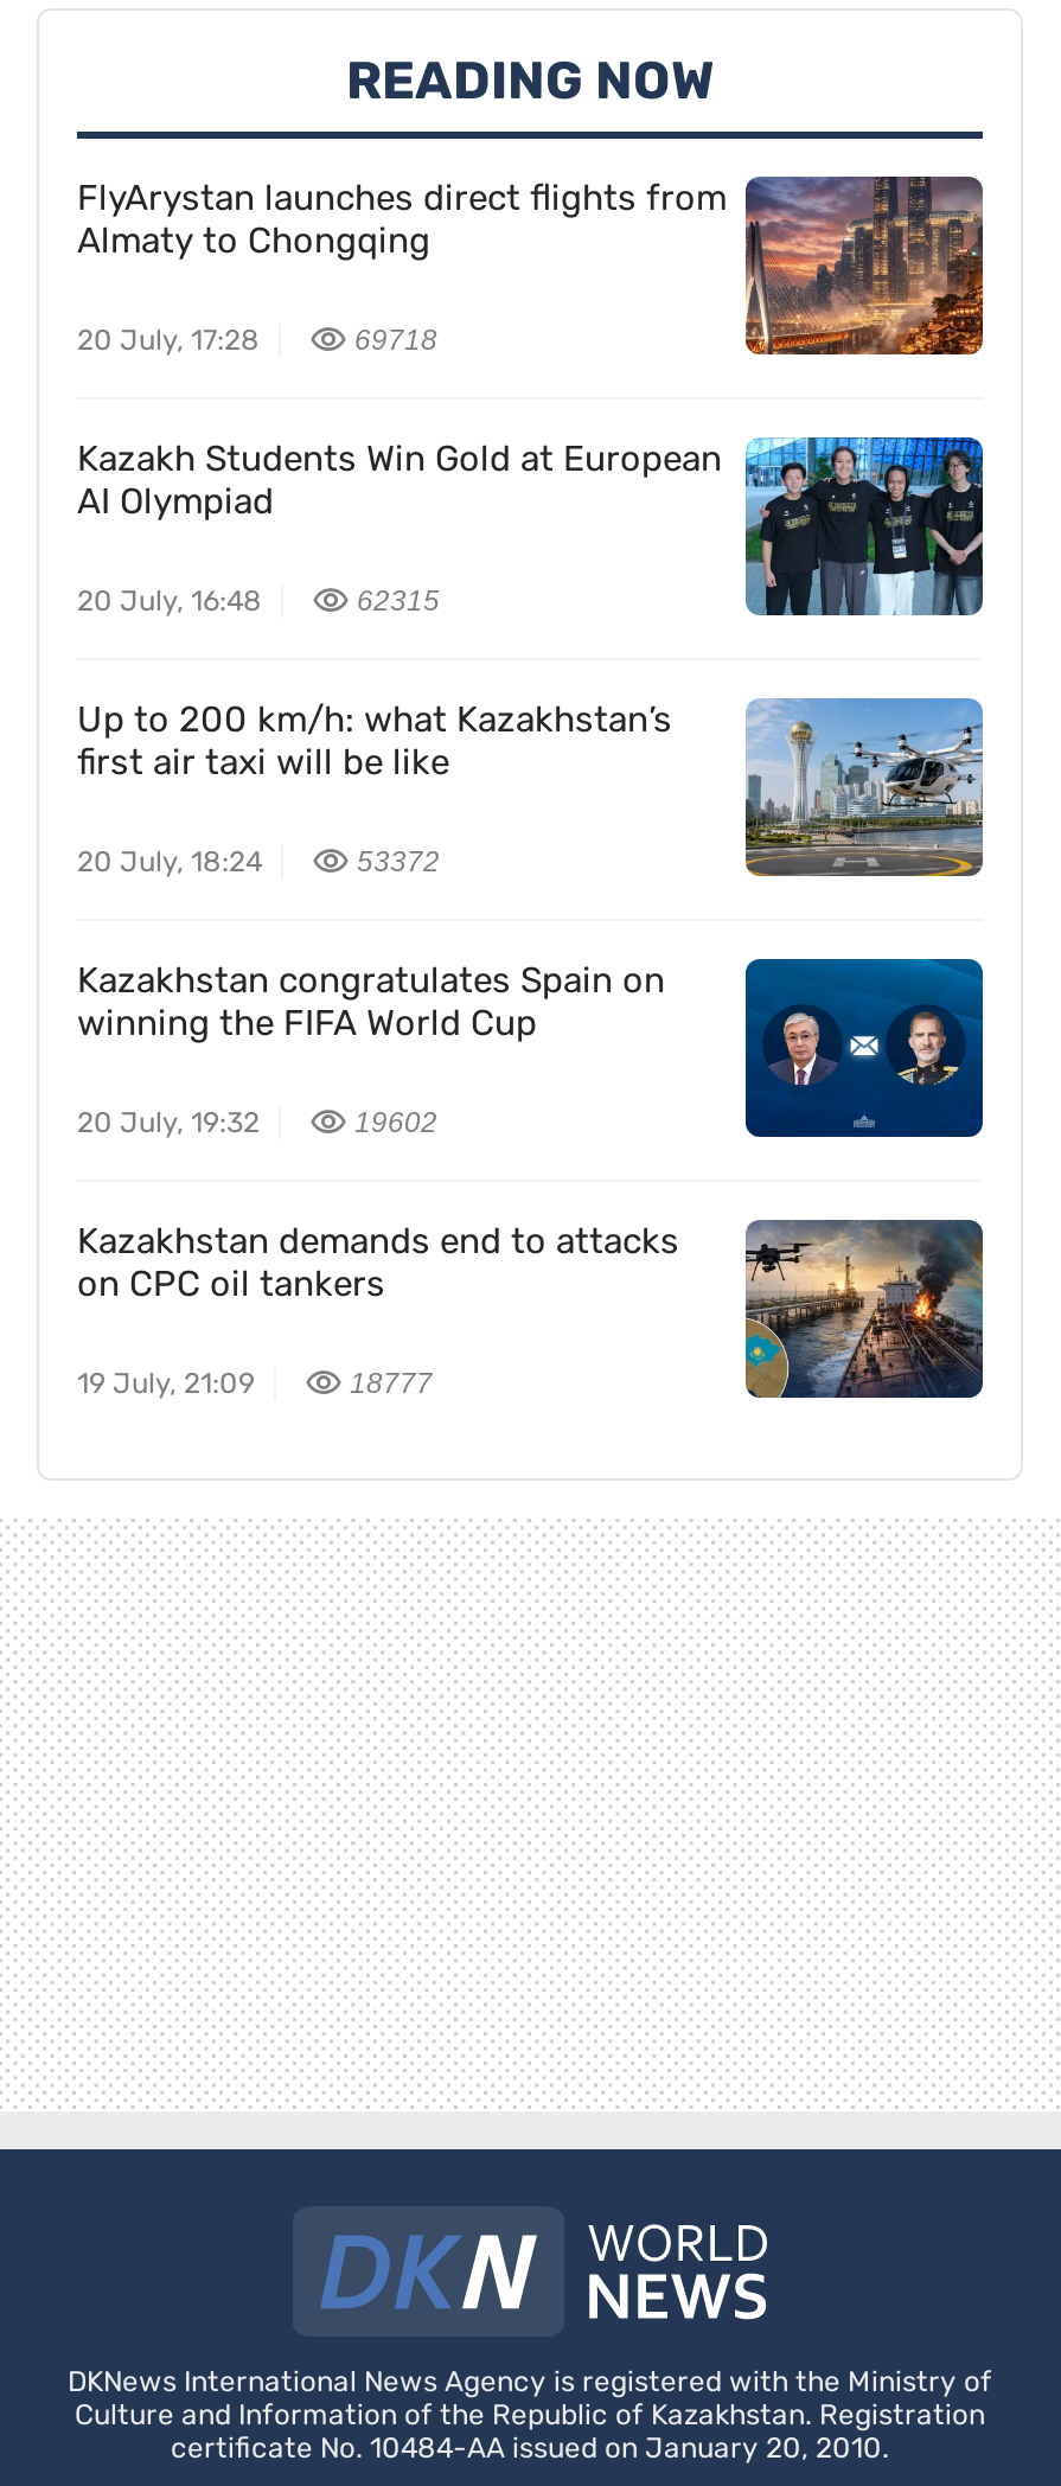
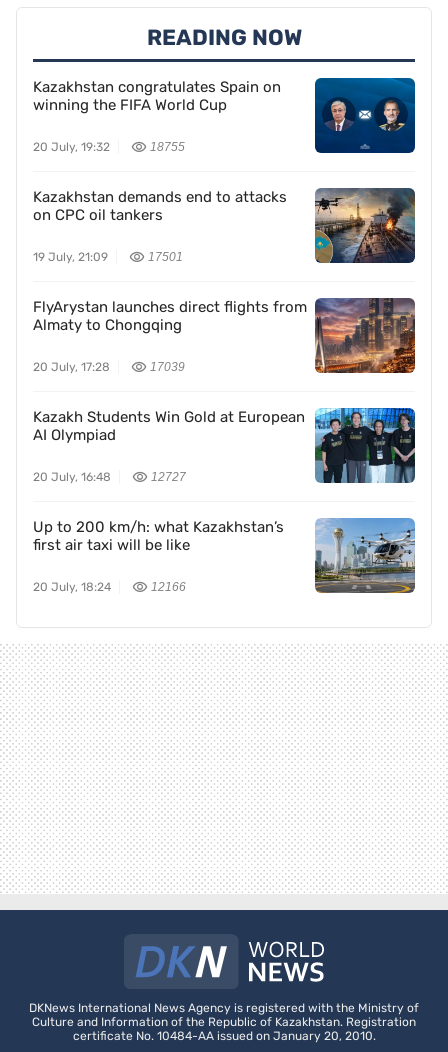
moved [77,174,985,358] -> [33,297,416,374]: [image] | FlyArystan launches direct flights from | Almaty to Chongqing | 20 July, 17:28
[354,325,440,880] 69718 | 62315 | 53372 -> none
moved [77,435,985,619] -> [33,407,416,484]: [image] | Kazakh Students Win Gold at European | AI Olympiad | 20 July, 16:48
moved [77,696,985,880] -> [33,517,416,594]: [image] | Up to 200 km/h: what Kazakhstan’s | first air taxi will be like | 20 July, 18:24
moved [77,959,985,1401] -> [33,78,416,264]: [image] | Kazakhstan congratulates Spain on | winning the FIFA World Cup | 20 July, 19:32 | Kazakhstan demands end to attacks | on CPC oil tankers | 19 July, 21:09
[354,1107,437,1140] 19602 -> [150,140,185,154] 18755
[350,1368,433,1401] 18777 -> [148,250,186,594] 17501 | 17039 | 12727 | 12166

